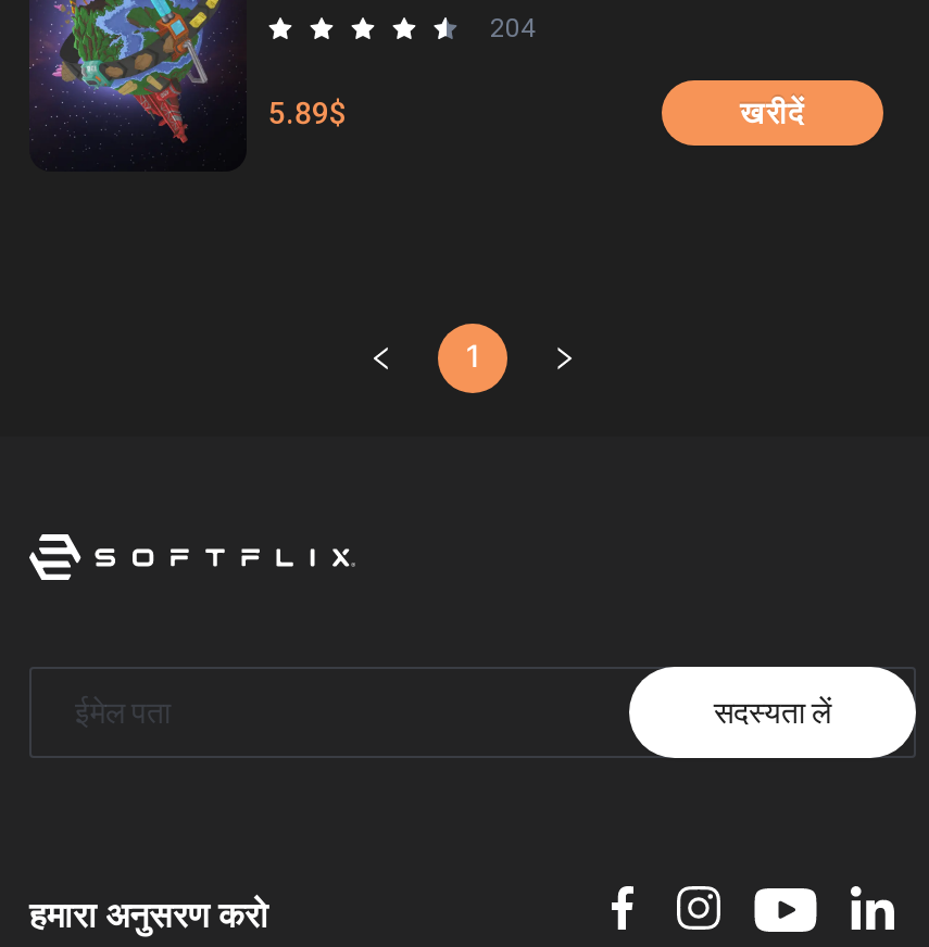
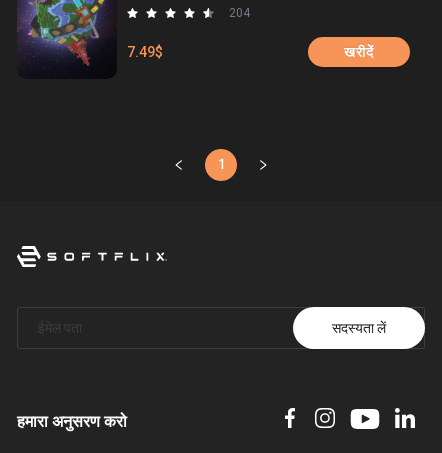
[268,96,347,130] 5.89$ -> [127,44,163,60] 7.49$

